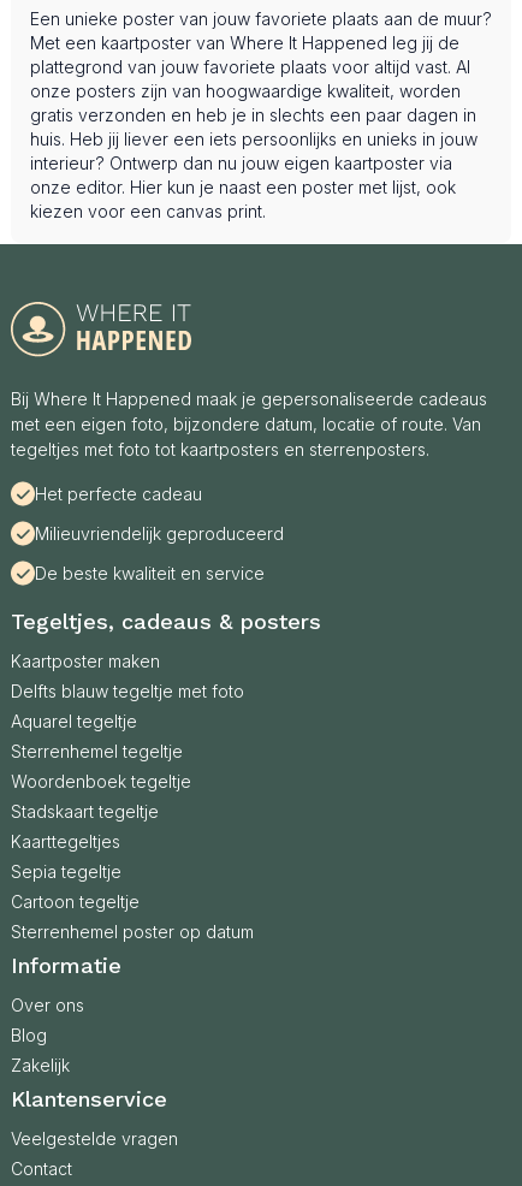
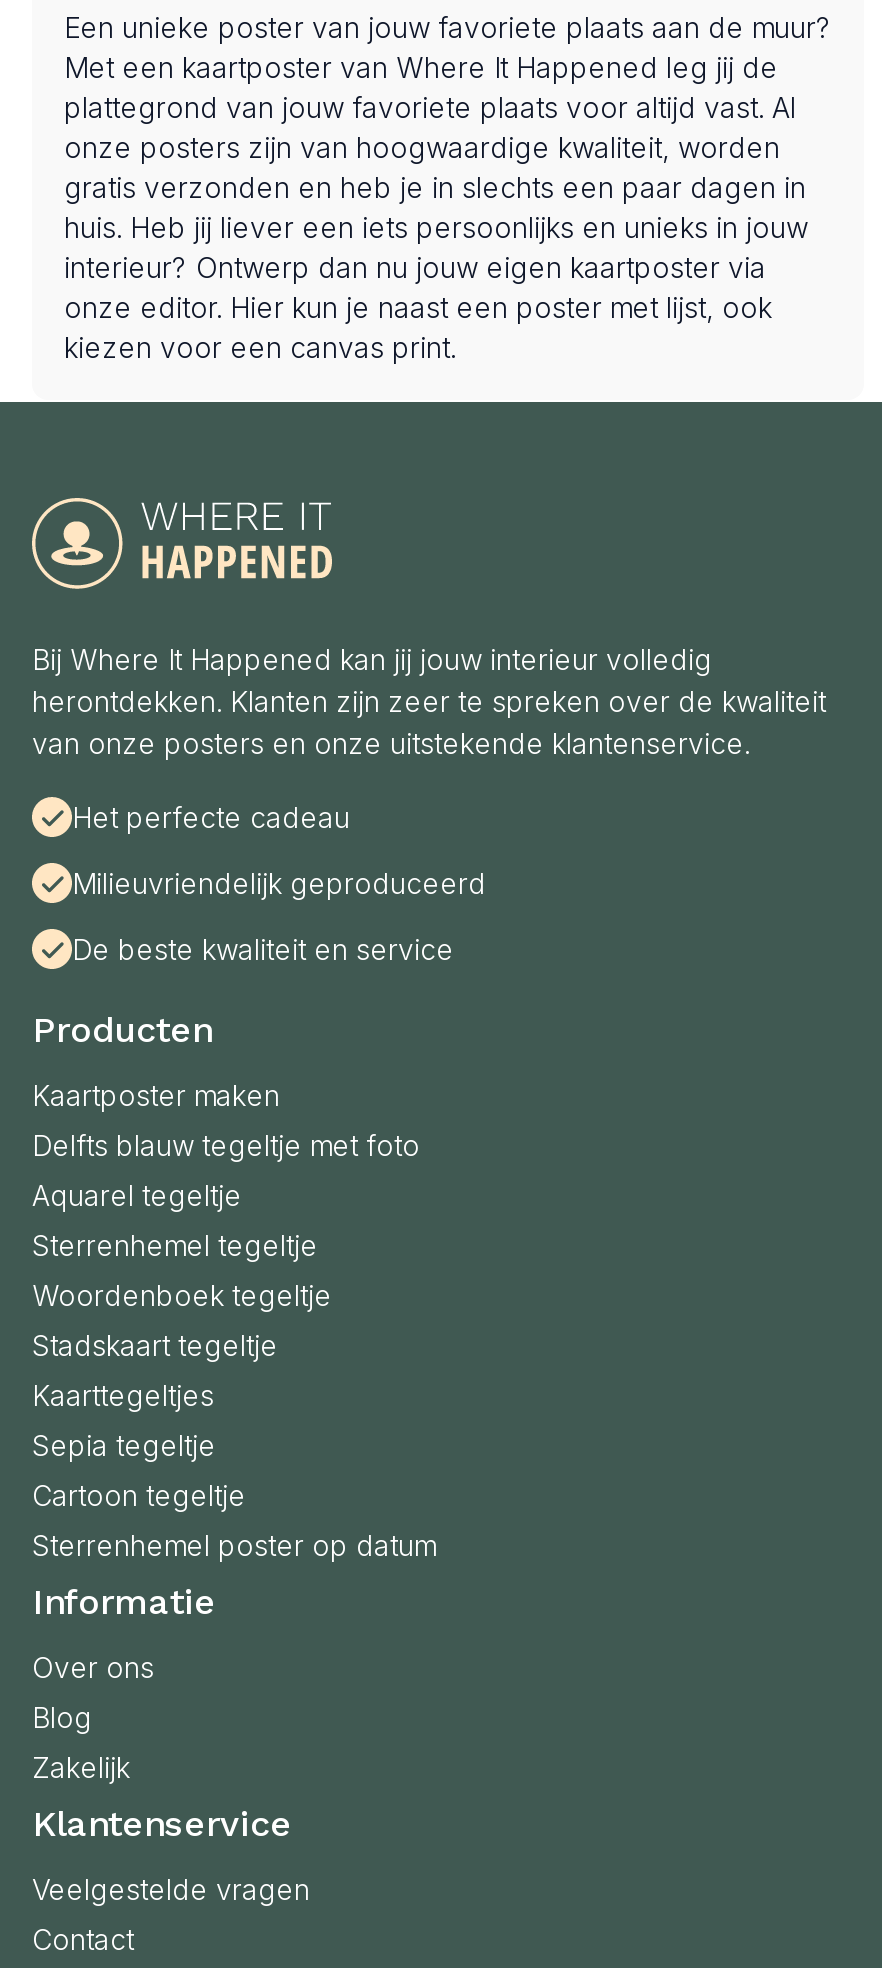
[11,388,487,459] Bij Where It Happened maak je gepersonaliseerde cadeaus | met een eigen foto, bijzondere datum, locatie of route. Van | tegeltjes met foto tot kaartposters en sterrenposters. -> [32,641,826,759] Bij Where It Happened kan jij jouw interieur volledig | herontdekken. Klanten zijn zeer te spreken over de kwaliteit | van onze posters en onze uitstekende klantenservice.
[11,608,321,633] Tegeltjes, cadeaus & posters -> [32,1007,212,1049] Producten

